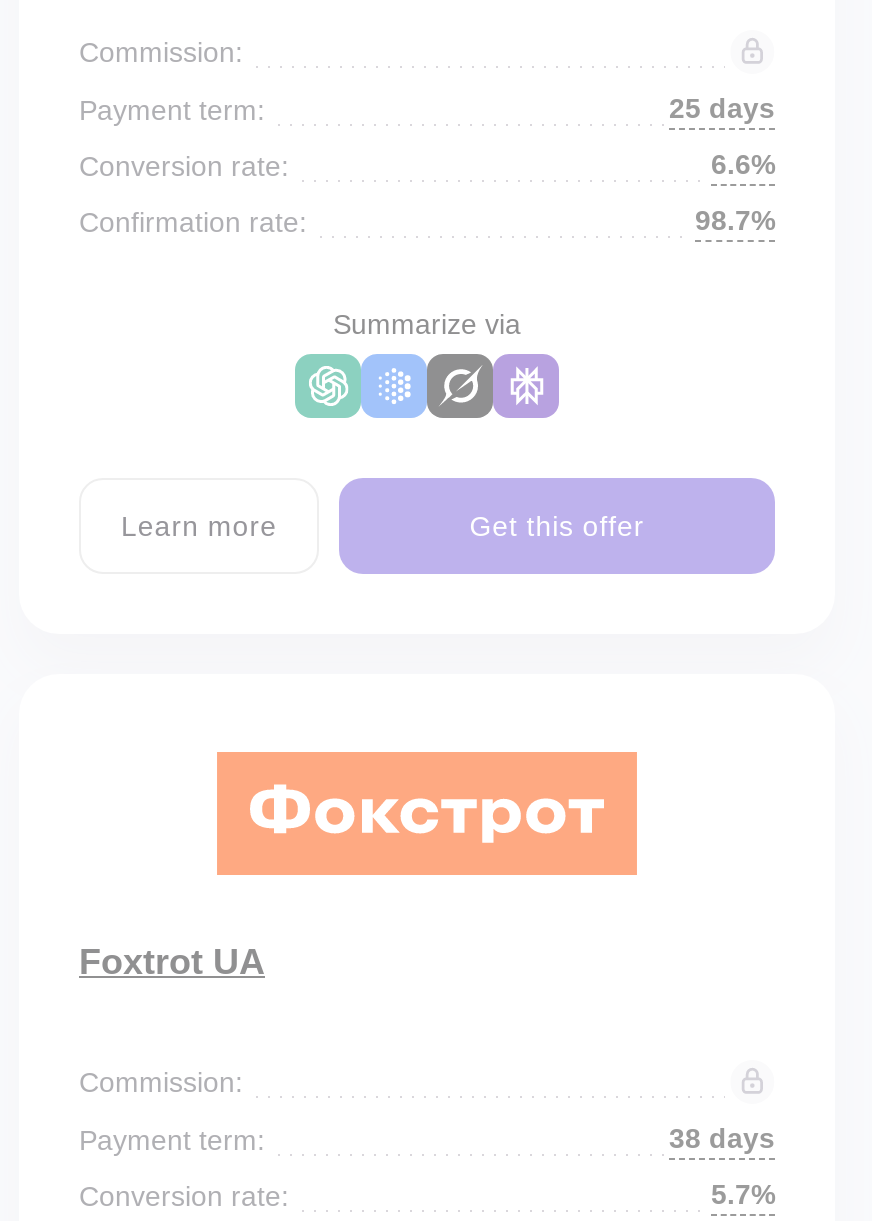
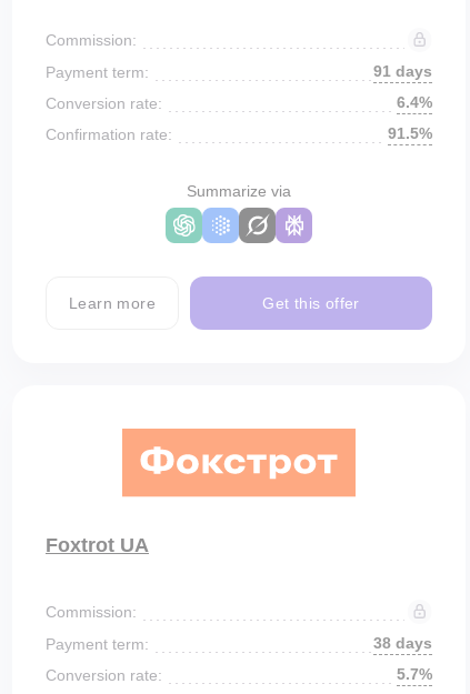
[669,92,775,124] 25 days -> [373,62,432,80] 91 days
[711,148,775,180] 6.6% -> [397,93,432,111] 6.4%
[695,204,775,236] 98.7% -> [388,124,432,142] 91.5%

